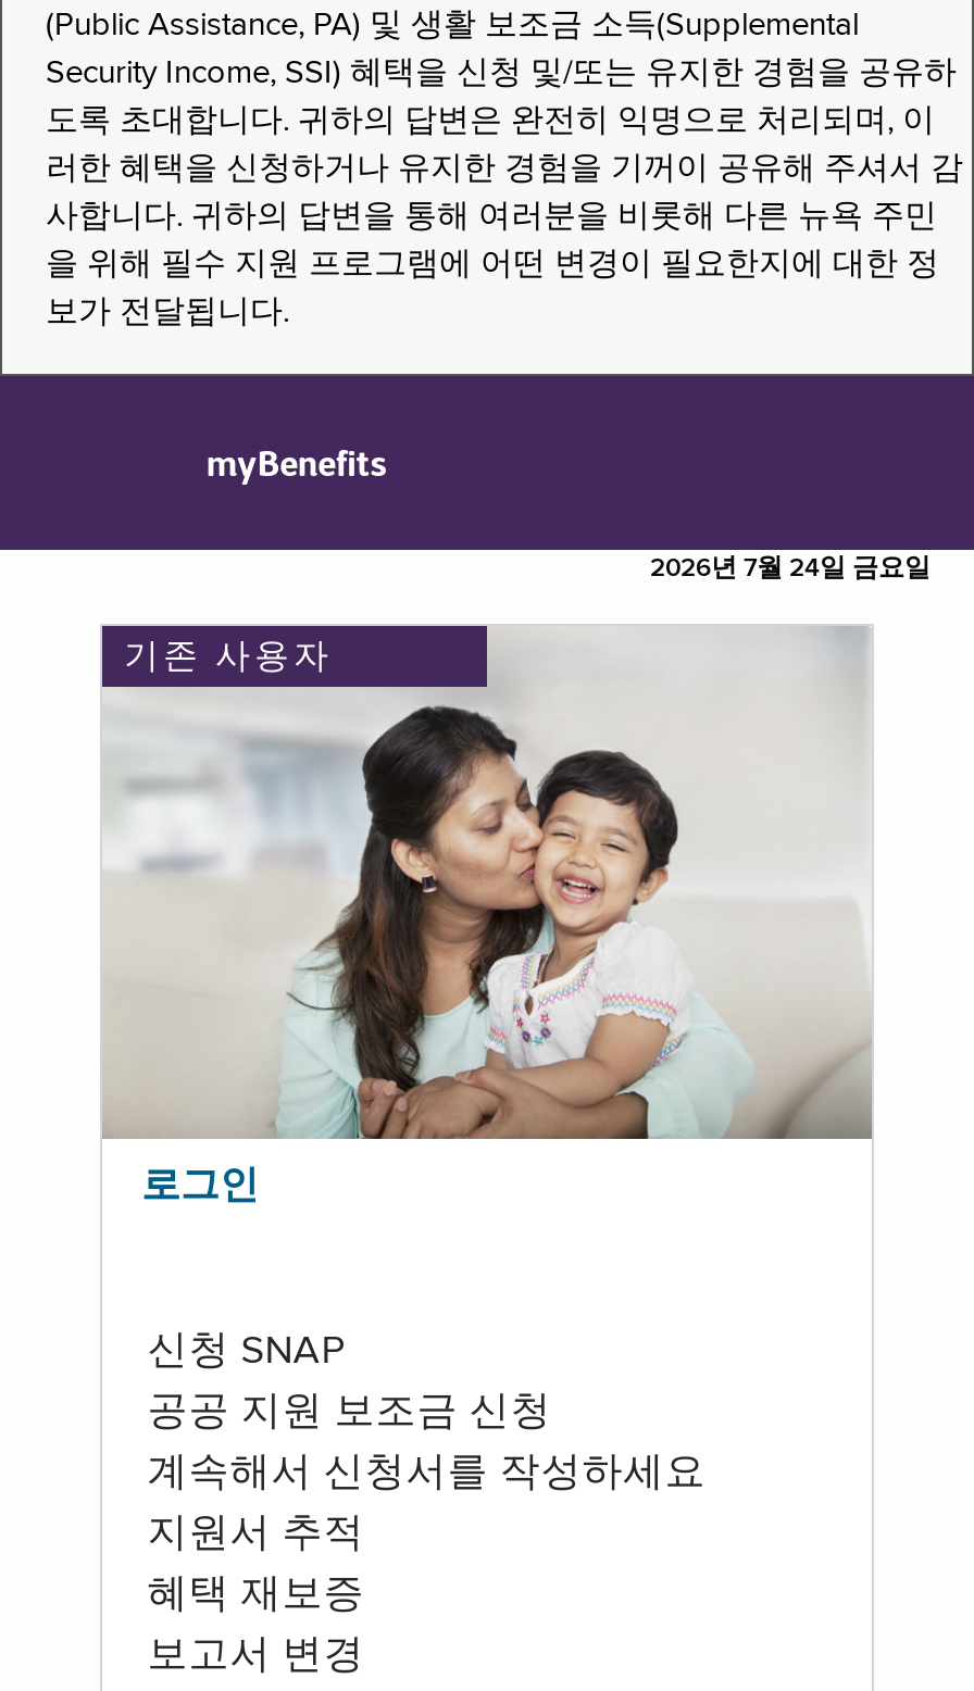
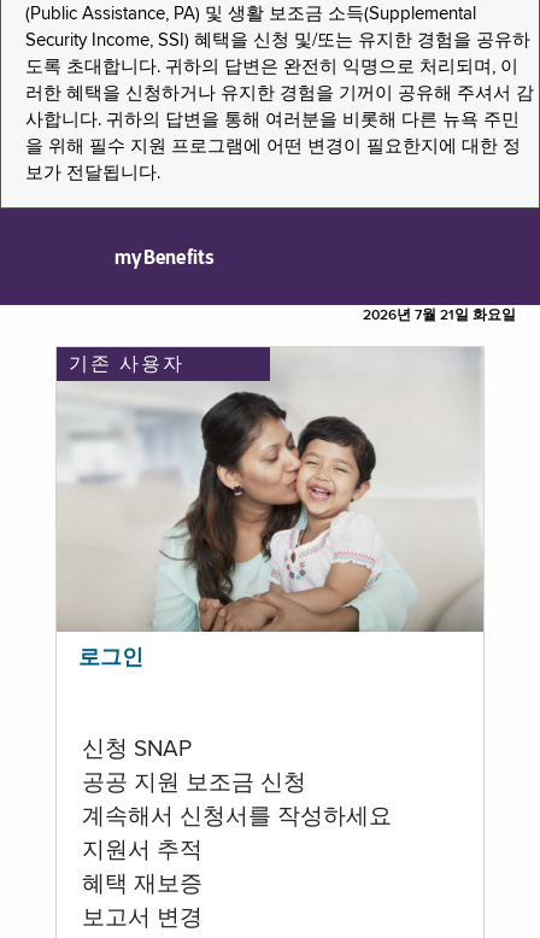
[650,557,931,583] 2026년 7월 24일 금요일 -> [363,309,516,323] 2026년 7월 21일 화요일

